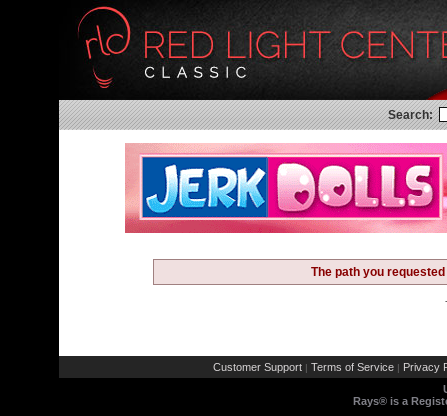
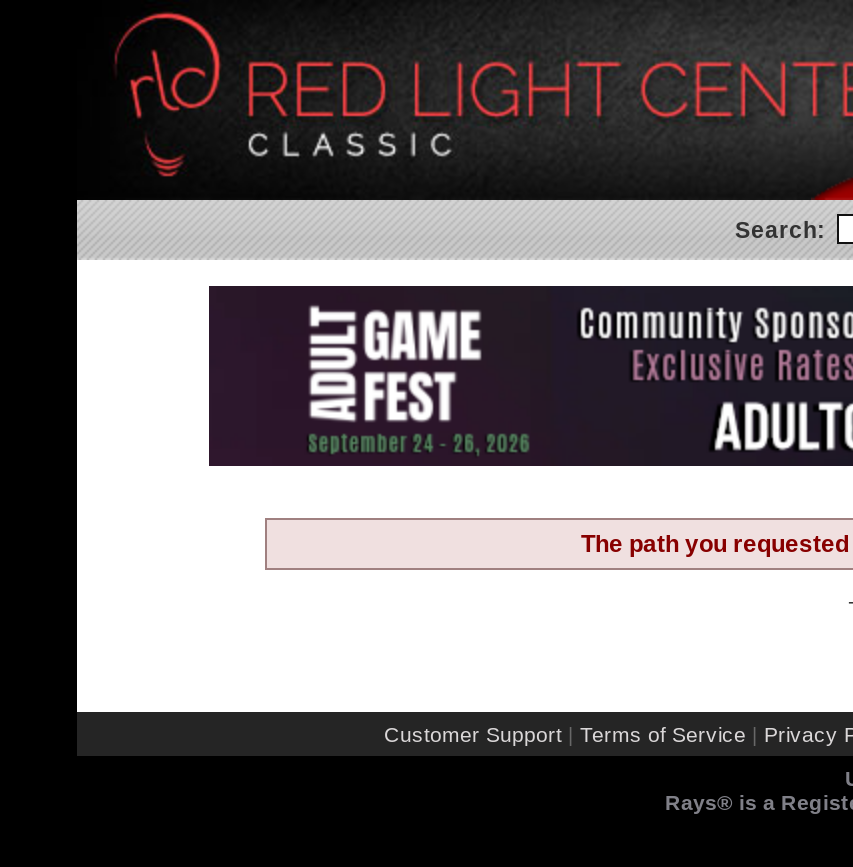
[124,143,444,234] [image] -> [207,284,847,468] [image]

